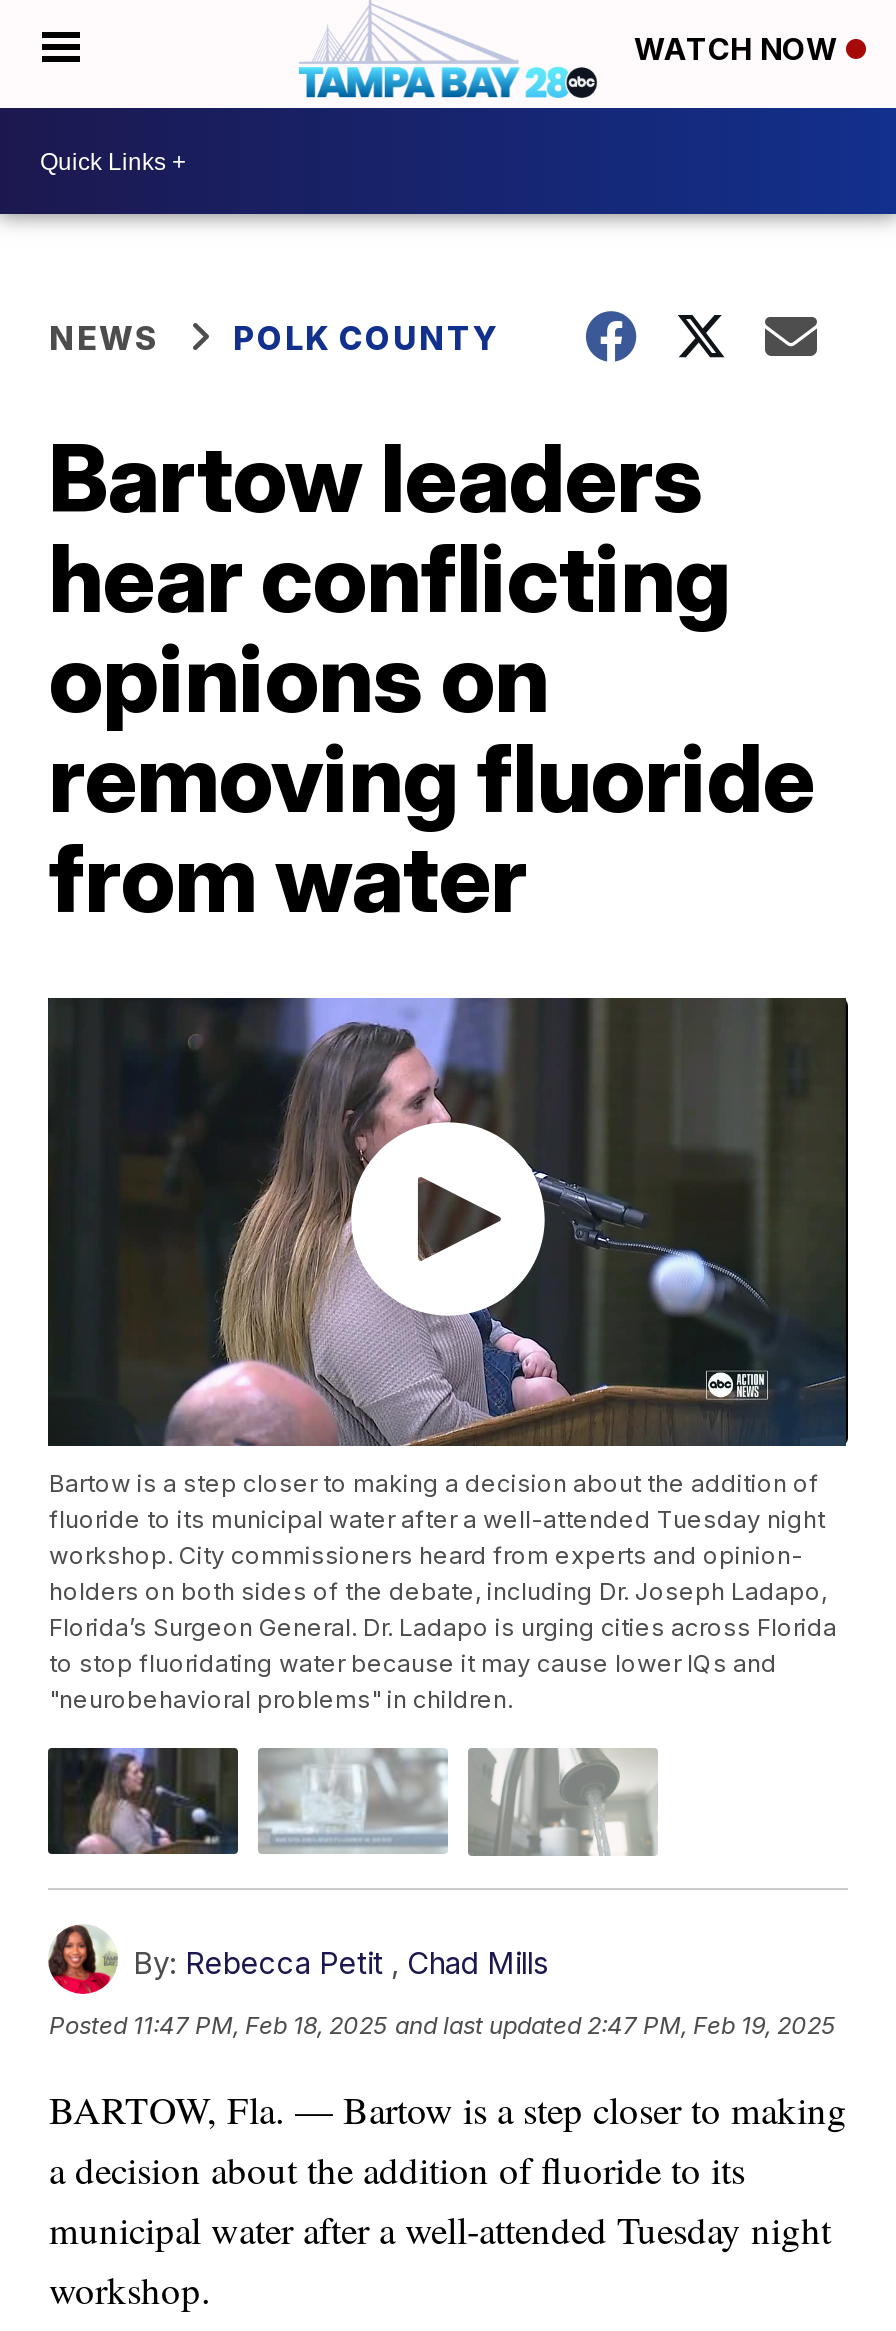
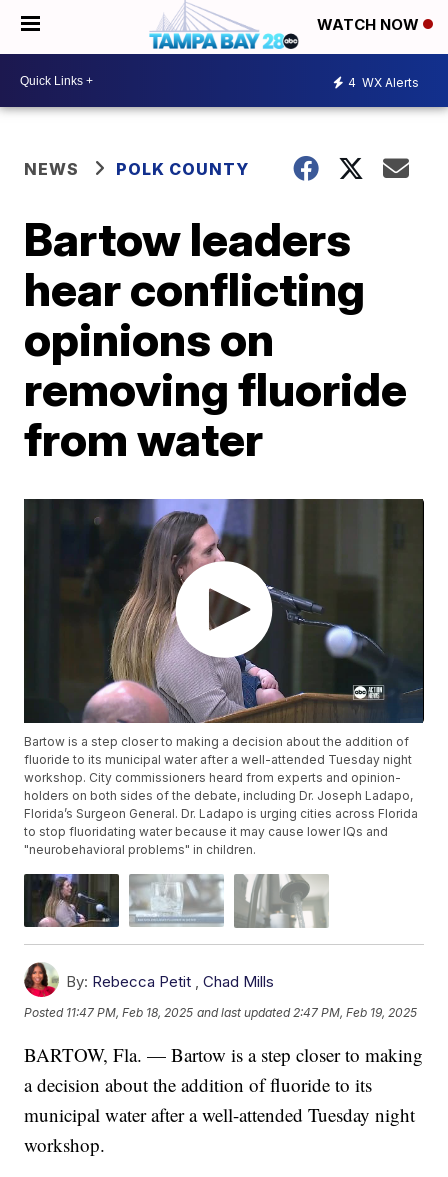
none -> [348,74,419,89] 4 WX Alerts

